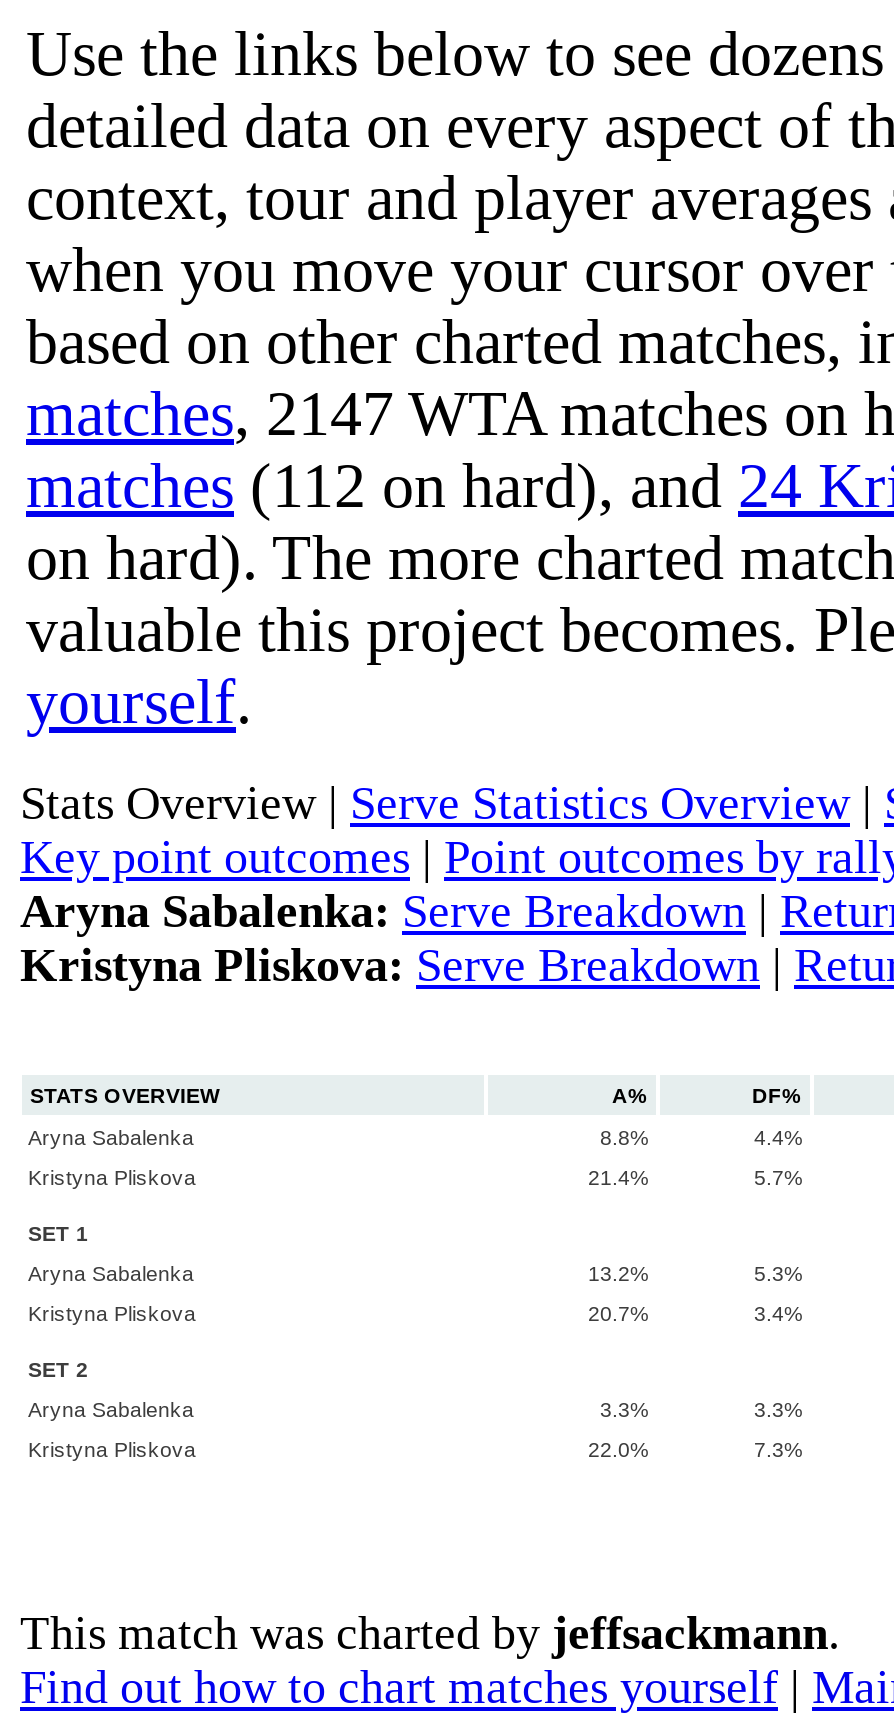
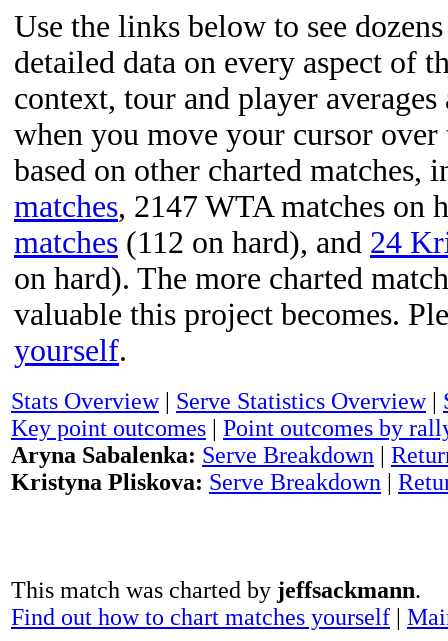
[28,1083,804,1461] STATS OVERVIEW | A% | DF% | Aryna Sabalenka | 8.8% | 4.4% | Kristyna Pliskova | 21.4% | 5.7% | SET 1 | Aryna Sabalenka | 13.2% | 5.3% | Kristyna Pliskova | 20.7% | 3.4% | SET 2 | Aryna Sabalenka | 3.3% | 3.3% | Kristyna Pliskova | 22.0% | 7.3% -> none

